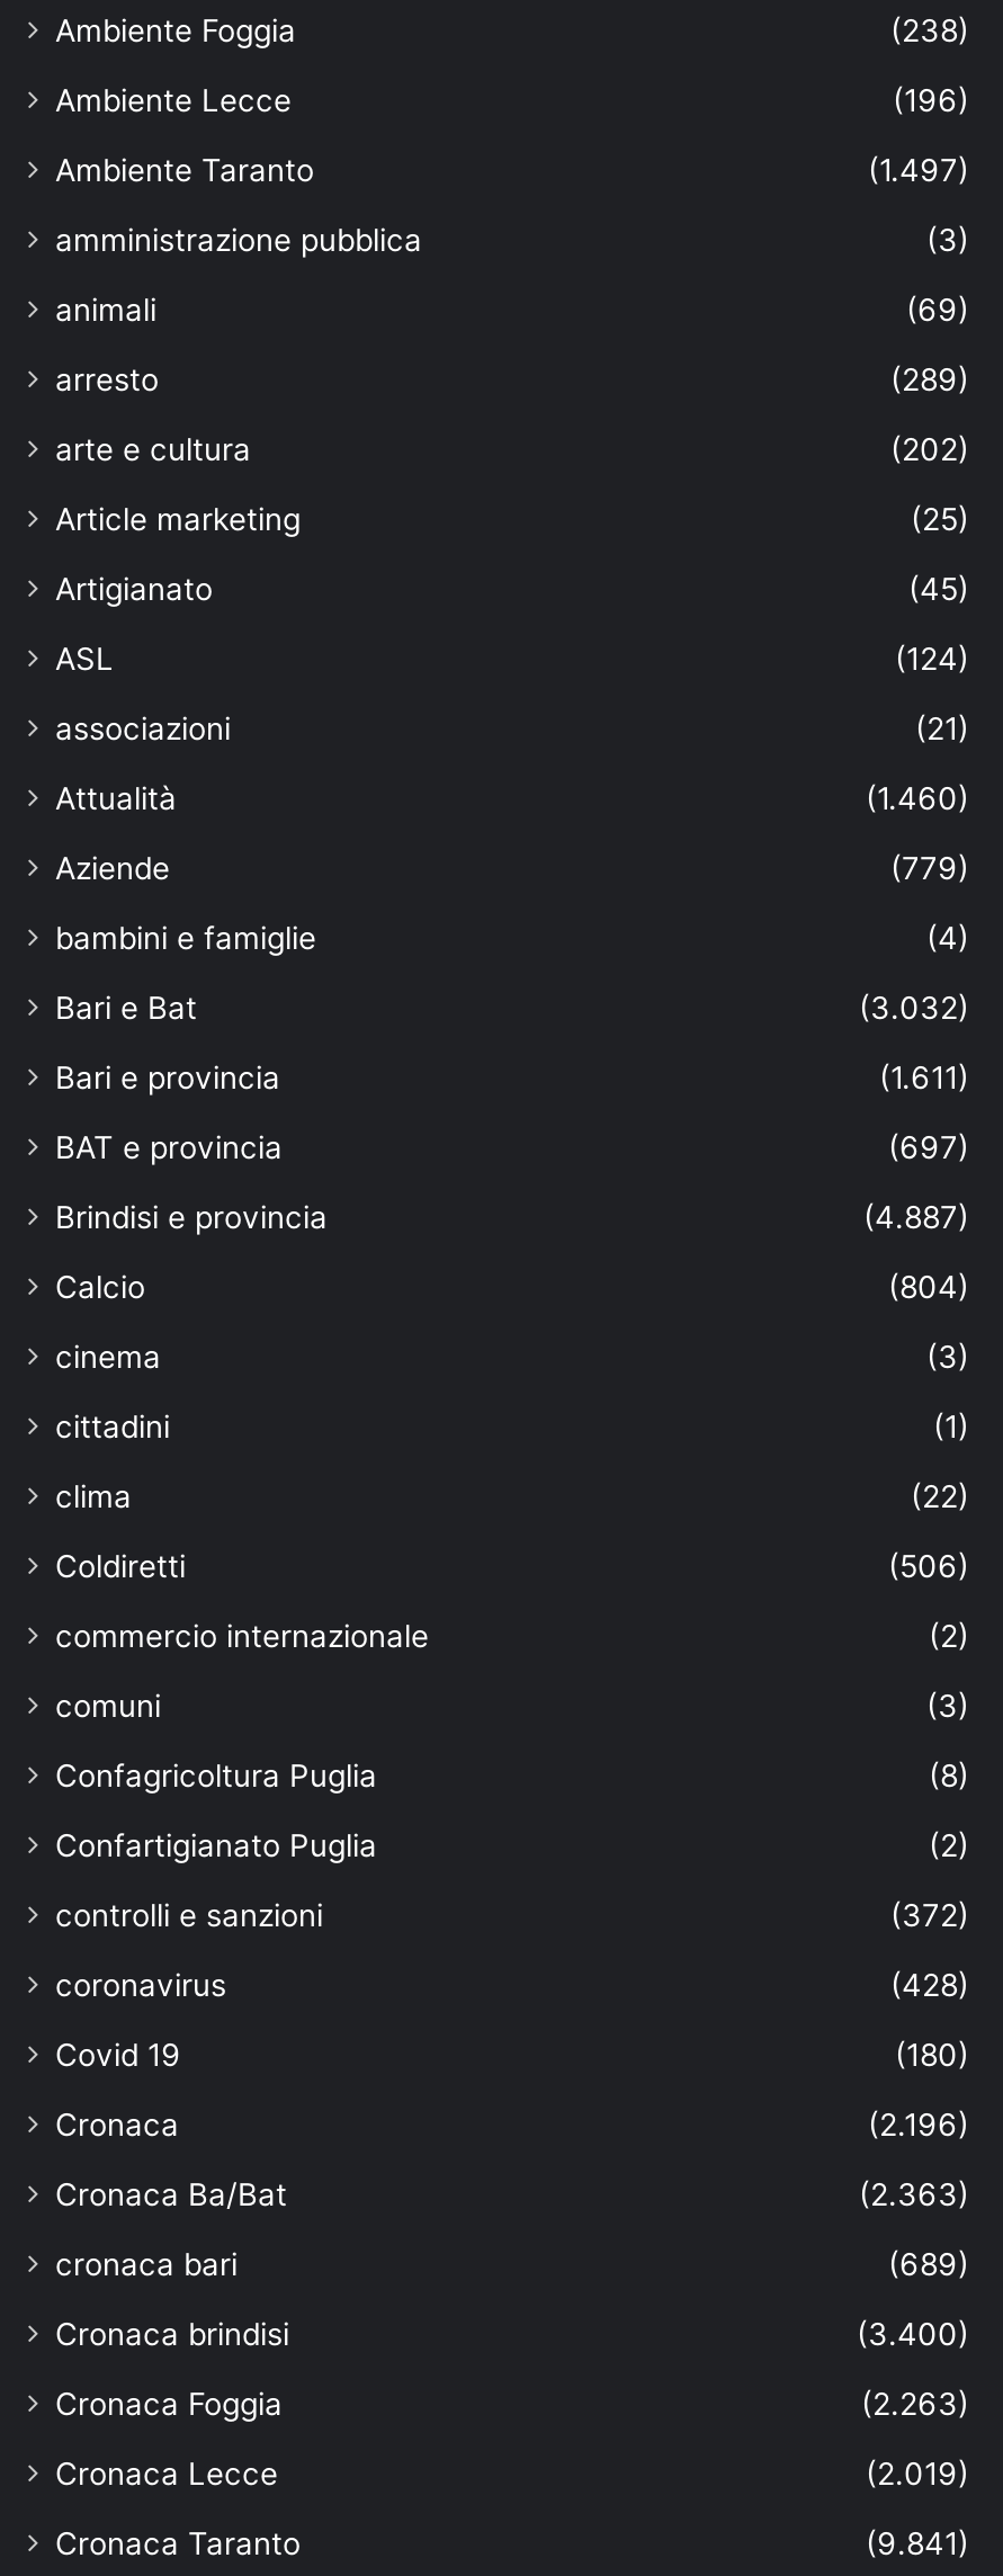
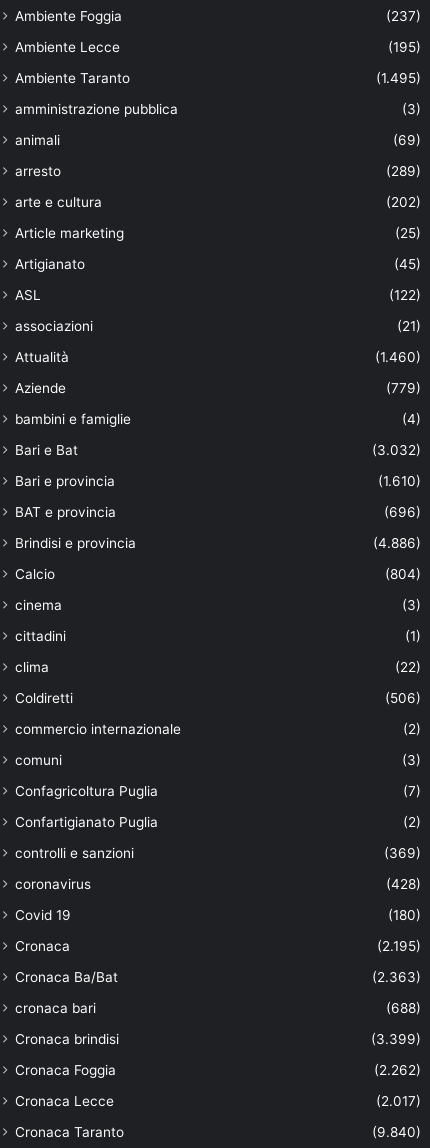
[890,12,969,48] (238) -> [386,8,421,24] (237)
[893,82,969,118] (196) -> [388,39,421,55] (195)
[868,152,969,188] (1.497) -> [376,70,421,86] (1.495)
[895,640,969,676] (124) -> [389,287,421,303] (122)
[879,1059,969,1095] (1.611) -> [378,473,421,489] (1.610)
[888,1129,969,1165] (697) -> [384,504,421,520] (696)
[863,1199,969,1235] (4.887) -> [373,535,421,551] (4.886)
[929,1757,969,1793] (8) -> [403,783,421,799] (7)
[890,1897,969,1933] (372) -> [384,845,421,861] (369)
[868,2106,969,2142] (2.196) -> [377,938,421,954] (2.195)
[888,2246,969,2282] (689) -> [386,1000,421,1016] (688)
[857,2315,969,2352] (3.400) -> [371,1031,421,1047] (3.399)
[861,2385,969,2421] (2.263) -> [374,1062,421,1078] (2.262)
[866,2455,969,2491] (2.019) -> [376,1093,421,1109] (2.017)
[866,2525,969,2561] (9.841) -> [372,1124,421,1140] (9.840)

